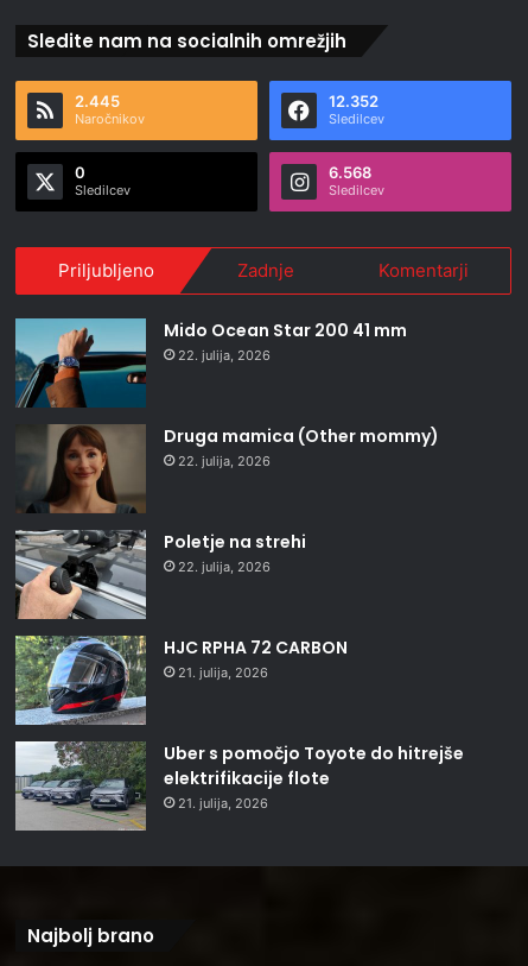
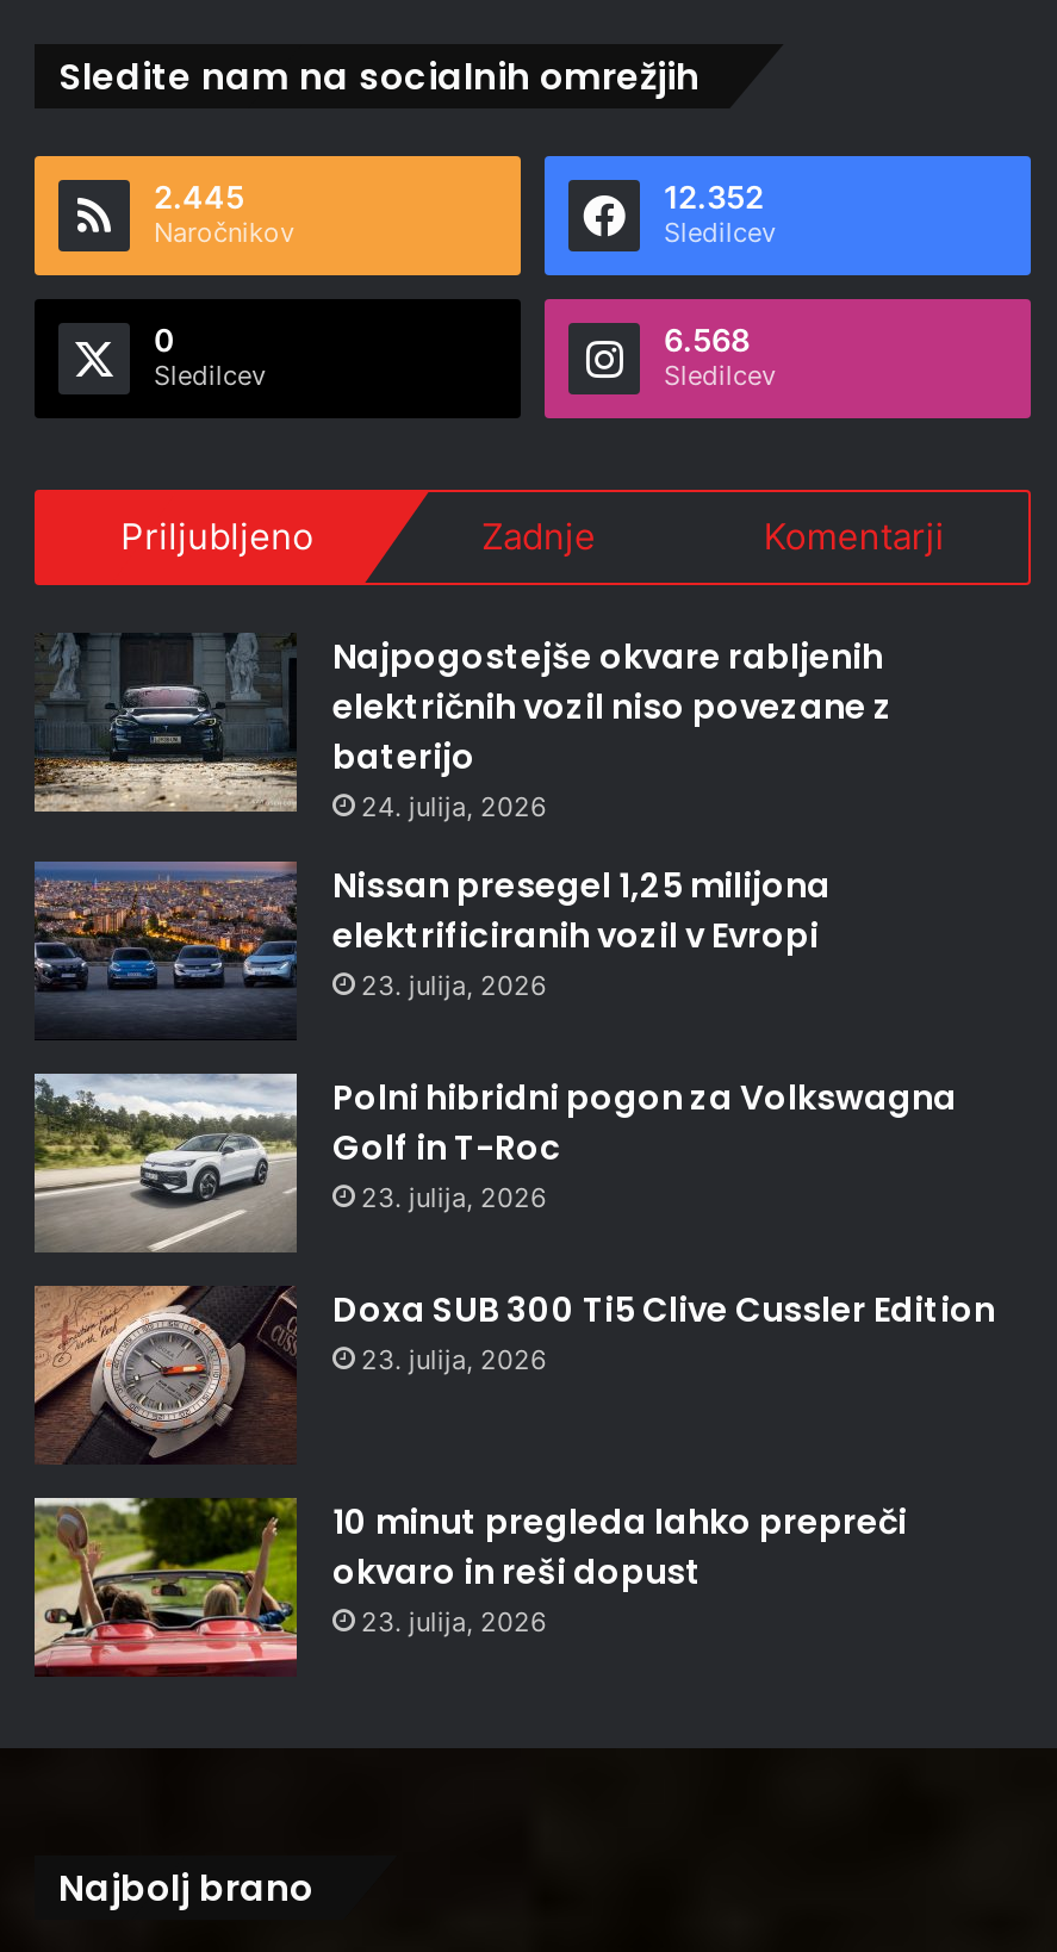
[14,317,407,408] [image] | Mido Ocean Star 200 41 mm | 22. julija, 2026 -> [32,634,893,824] [image] | Najpogostejše okvare rabljenih | električnih vozil niso povezane z | baterijo | 24. julija, 2026
[17,424,439,514] [image] | Druga mamica (Other mommy) | 22. julija, 2026 -> [35,860,831,1025] [image] | Nissan presegel 1,25 milijona | elektrificiranih vozil v Evropi | 23. julija, 2026
[14,530,306,619] [image] | Poletje na strehi | 22. julija, 2026 -> [32,1073,957,1254] [image] | Polni hibridni pogon za Volkswagna | Golf in T-Roc | 23. julija, 2026
[14,634,348,726] [image] | HJC RPHA 72 CARBON | 21. julija, 2026 -> [35,1285,995,1463] [image] | Doxa SUB 300 Ti5 Clive Cussler Edition | 23. julija, 2026
[14,740,464,832] [image] | Uber s pomočjo Toyote do hitrejše | elektrifikacije flote | 21. julija, 2026 -> [35,1497,907,1676] [image] | 10 minut pregleda lahko prepreči | okvaro in reši dopust | 23. julija, 2026

